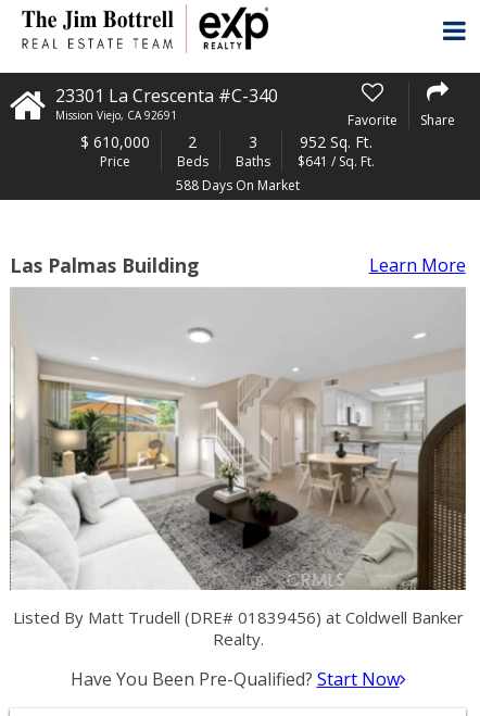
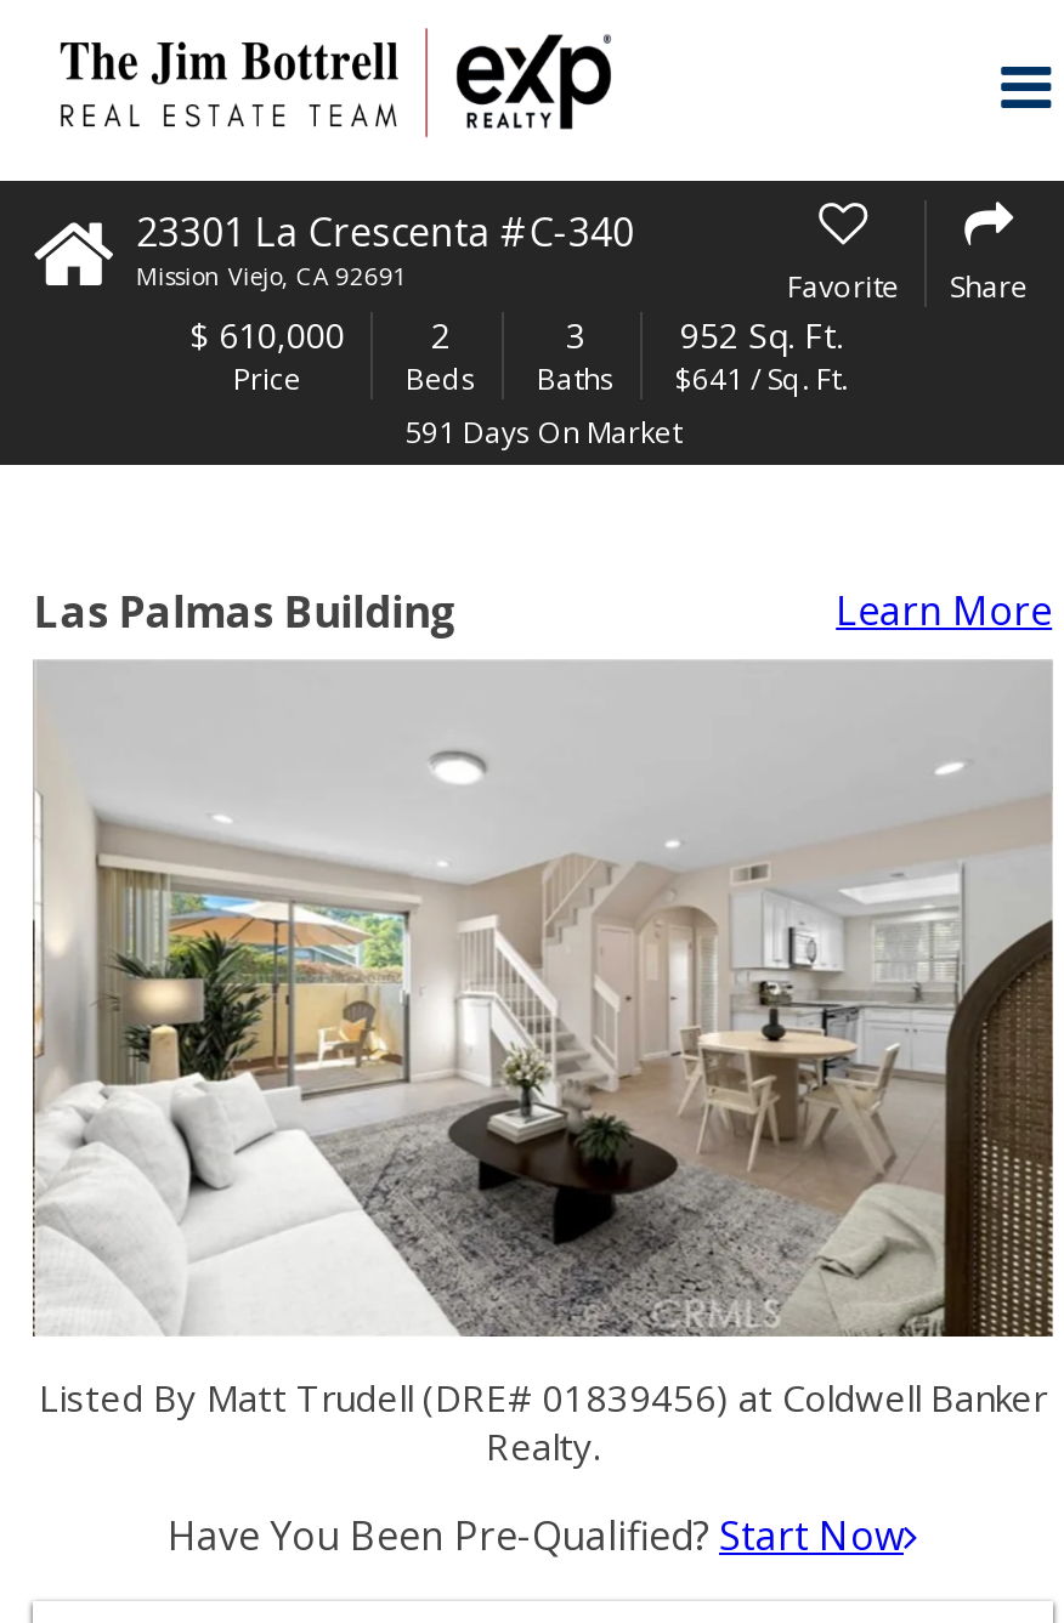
[176,176,300,194] 588 Days On Market -> [404,412,681,453] 591 Days On Market

